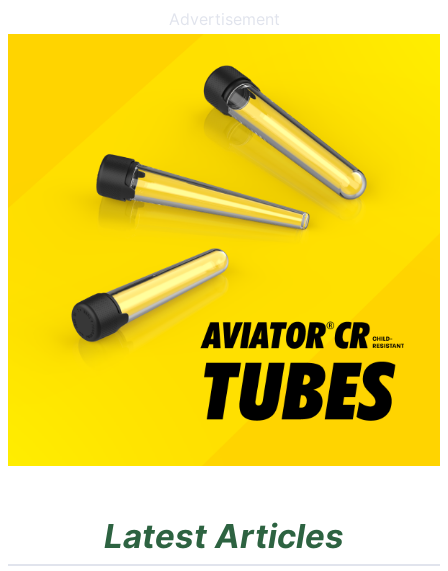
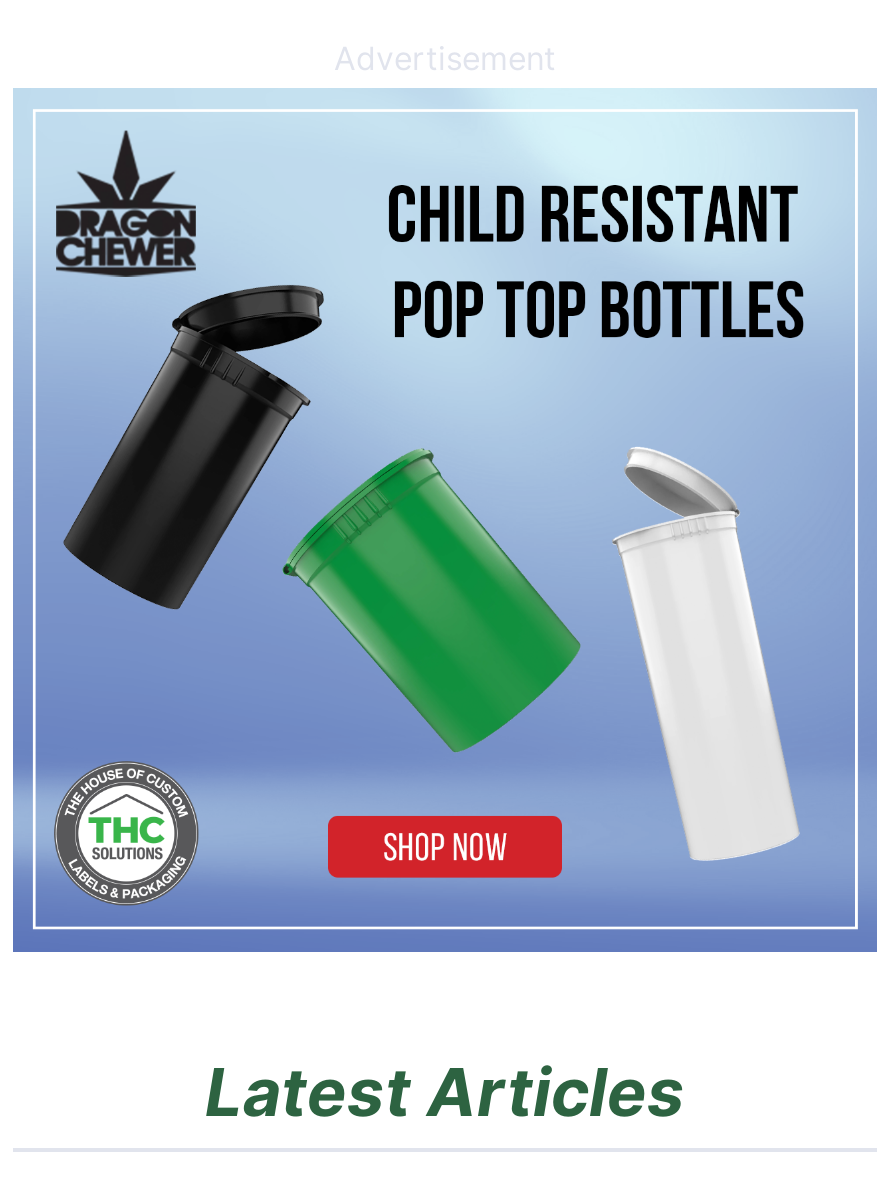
[7,33,441,467] [image] -> [11,87,879,953] [image]

